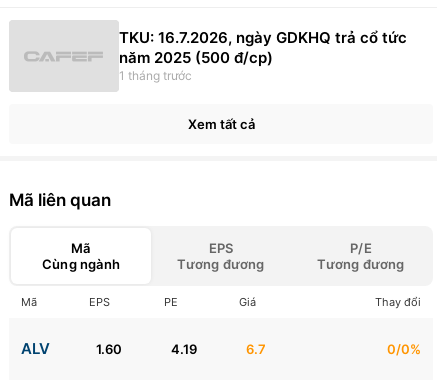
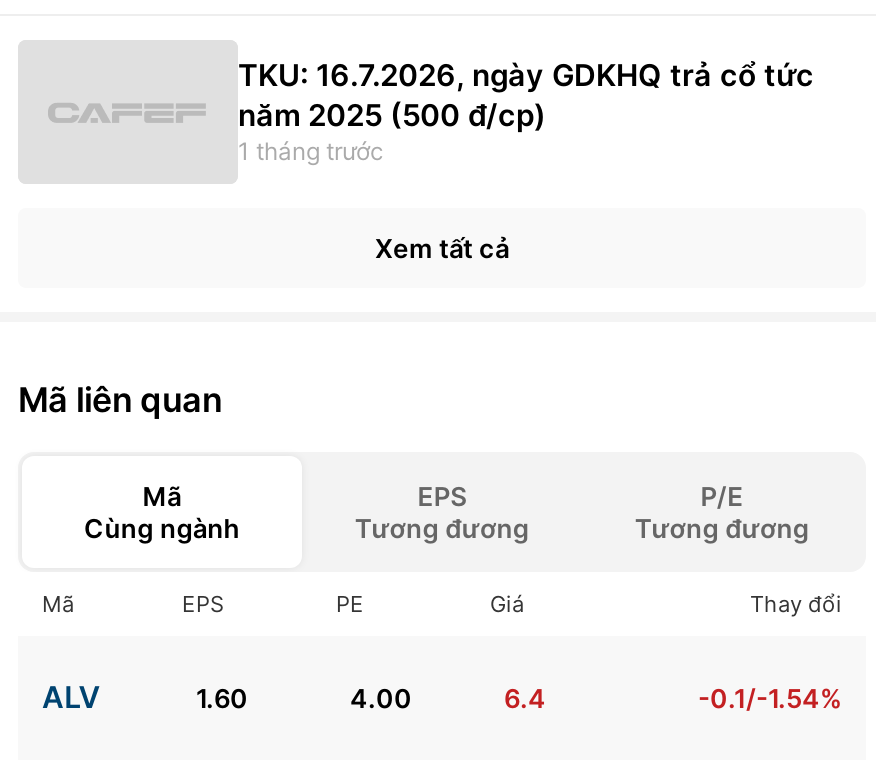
[171,341,197,357] 4.19 -> [350,681,412,713] 4.00
[246,341,266,357] 6.7 -> [504,681,546,713] 6.4
[387,341,421,357] 0/0% -> [698,681,842,713] -0.1/-1.54%

